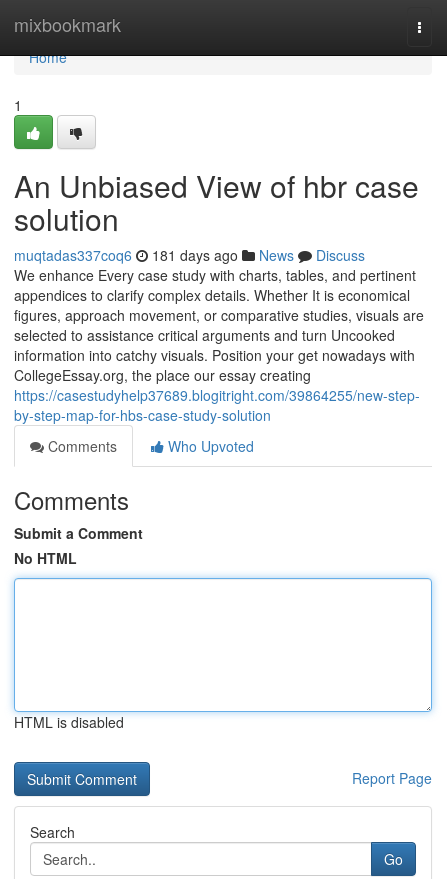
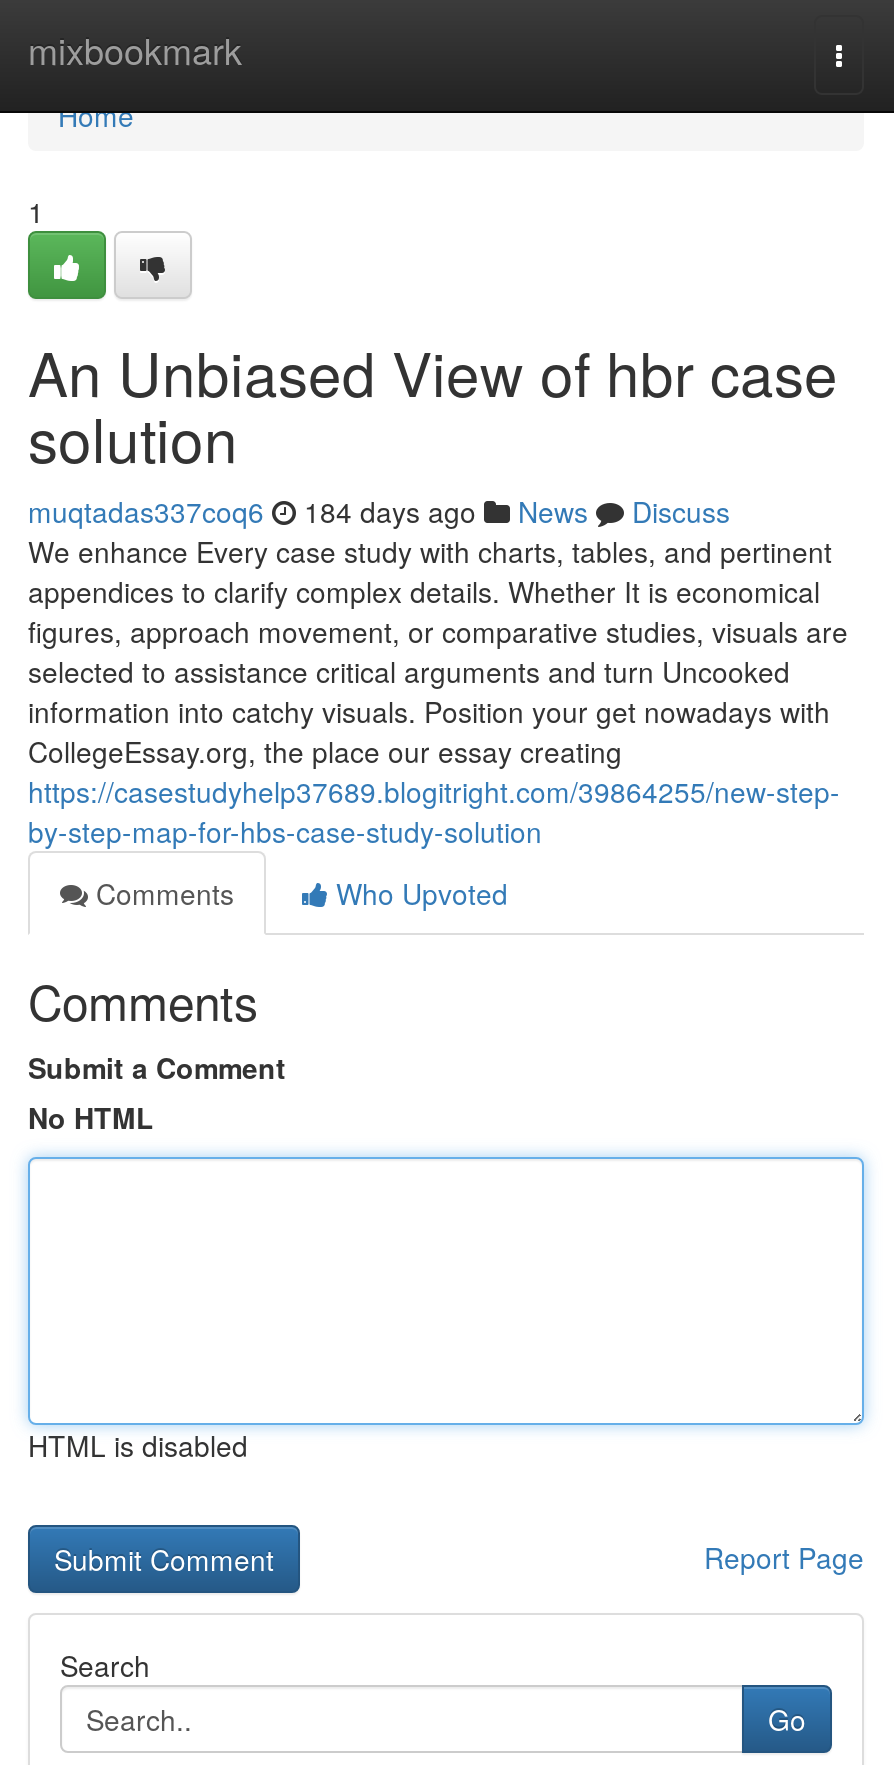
[14,245,365,265] muqtadas337coq6 181 days ago News Discuss -> [28,491,730,531] muqtadas337coq6 184 days ago News Discuss

